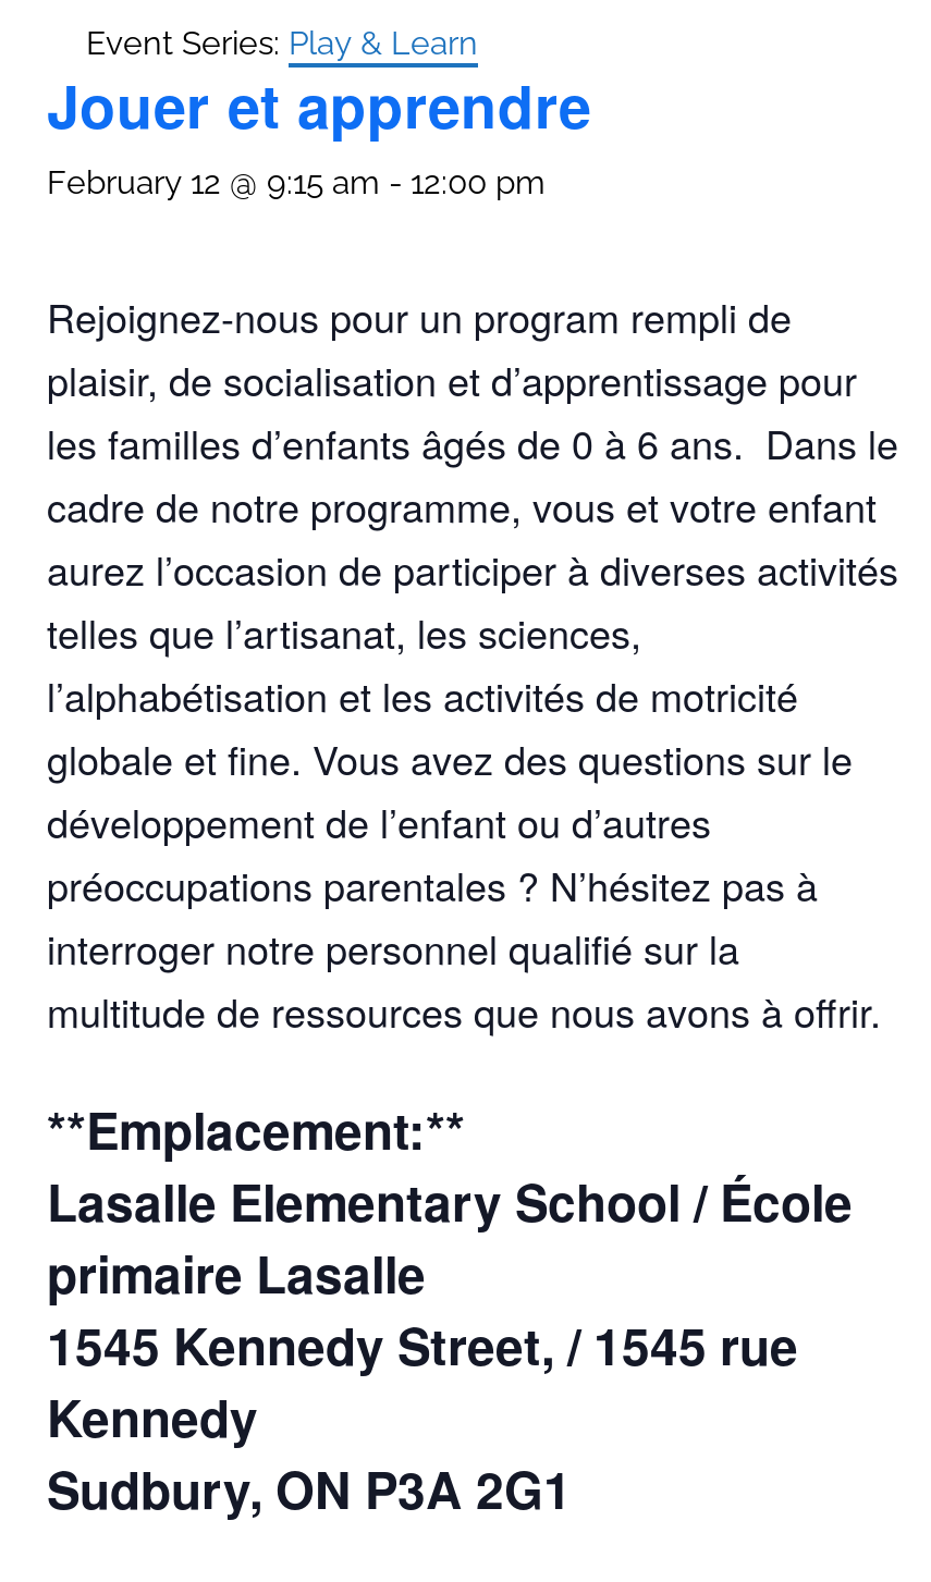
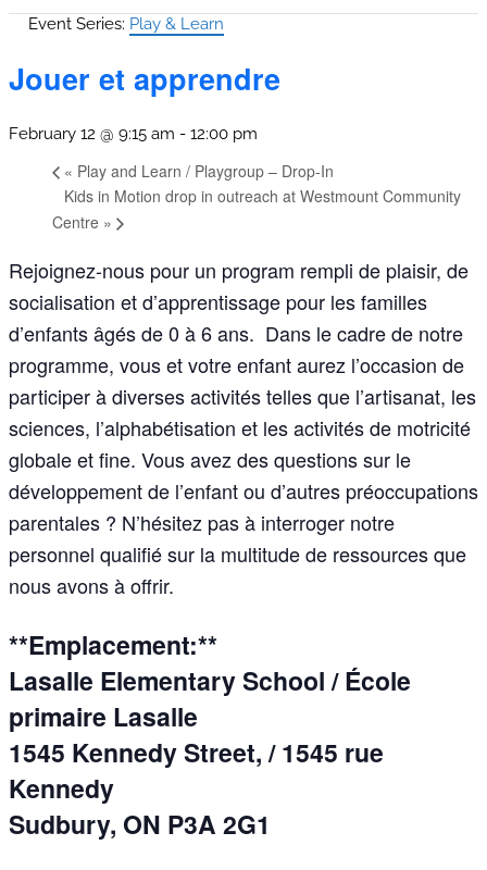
[47,287,898,723] Rejoignez-nous pour un program rempli de | plaisir, de socialisation et d’apprentissage pour | les familles d’enfants âgés de 0 à 6 ans. Dans le | cadre de notre programme, vous et votre enfant | aurez l’occasion de participer à diverses activités | telles que l’artisanat, les sciences, | l’alphabétisation et les activités de motricité -> [9,160,476,442] «Play and Learn / Playgroup – Drop-In | Kids in Motion drop in outreach at Westmount Community | Centre» | Rejoignez-nous pour un program rempli de plaisir, de | socialisation et d’apprentissage pour les familles | d’enfants âgés de 0 à 6 ans. Dans le cadre de notre | programme, vous et votre enfant aurez l’occasion de | participer à diverses activités telles que l’artisanat, les | sciences, l’alphabétisation et les activités de motricité

